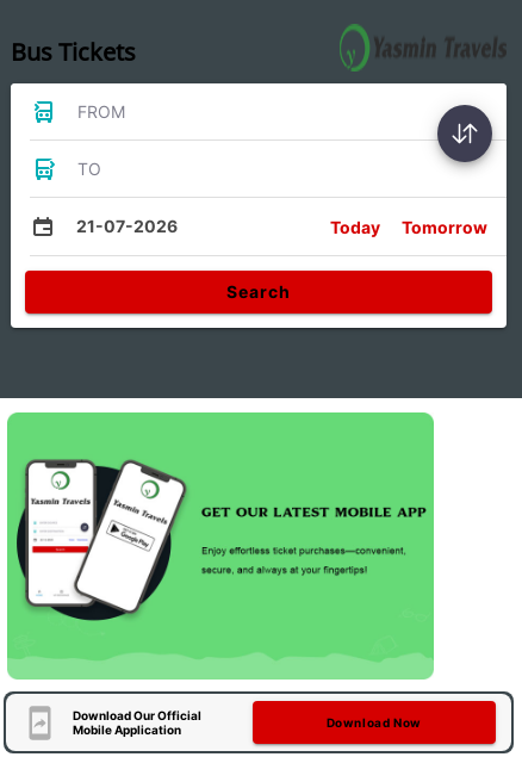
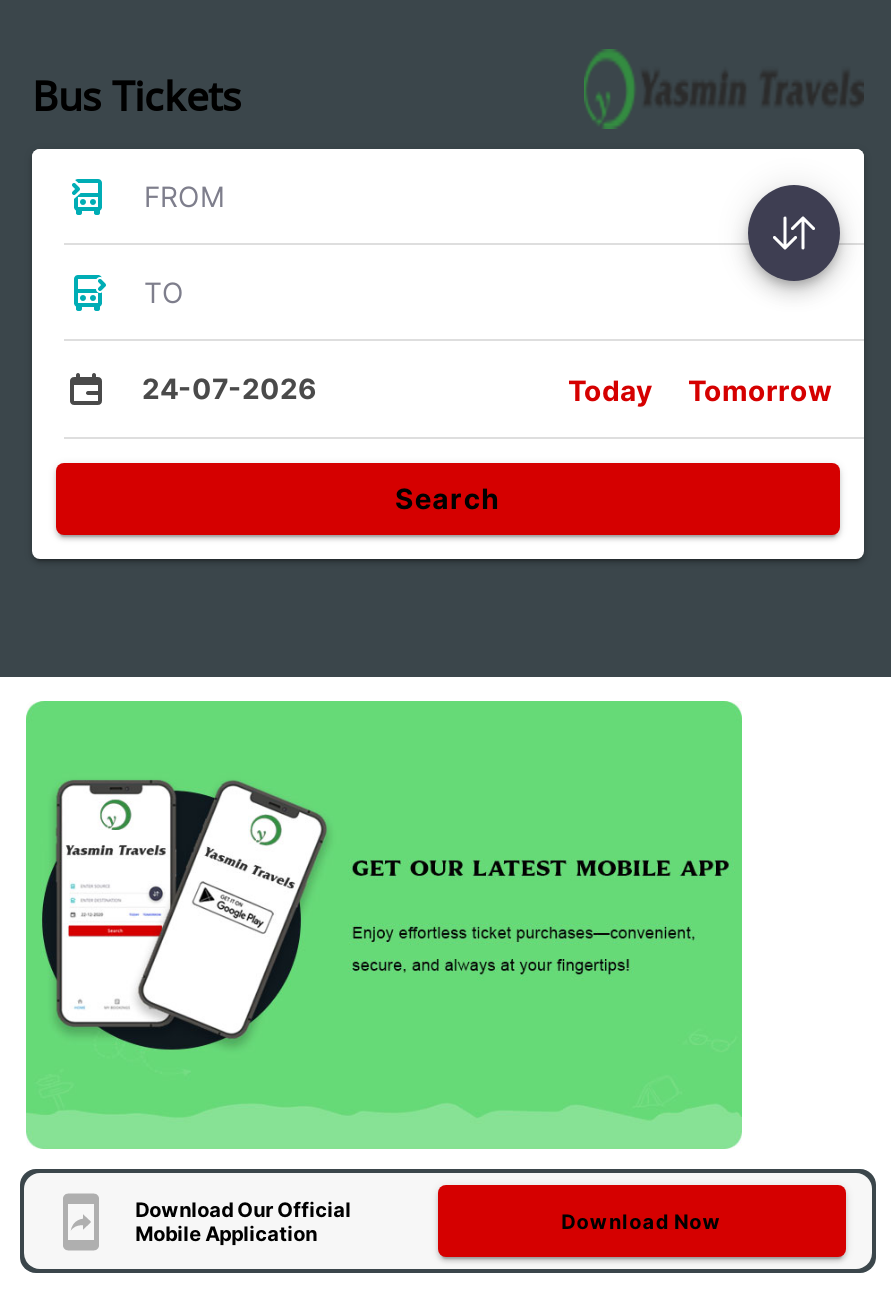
[76,216,178,236] 21-07-2026 -> [142,371,316,405] 24-07-2026

